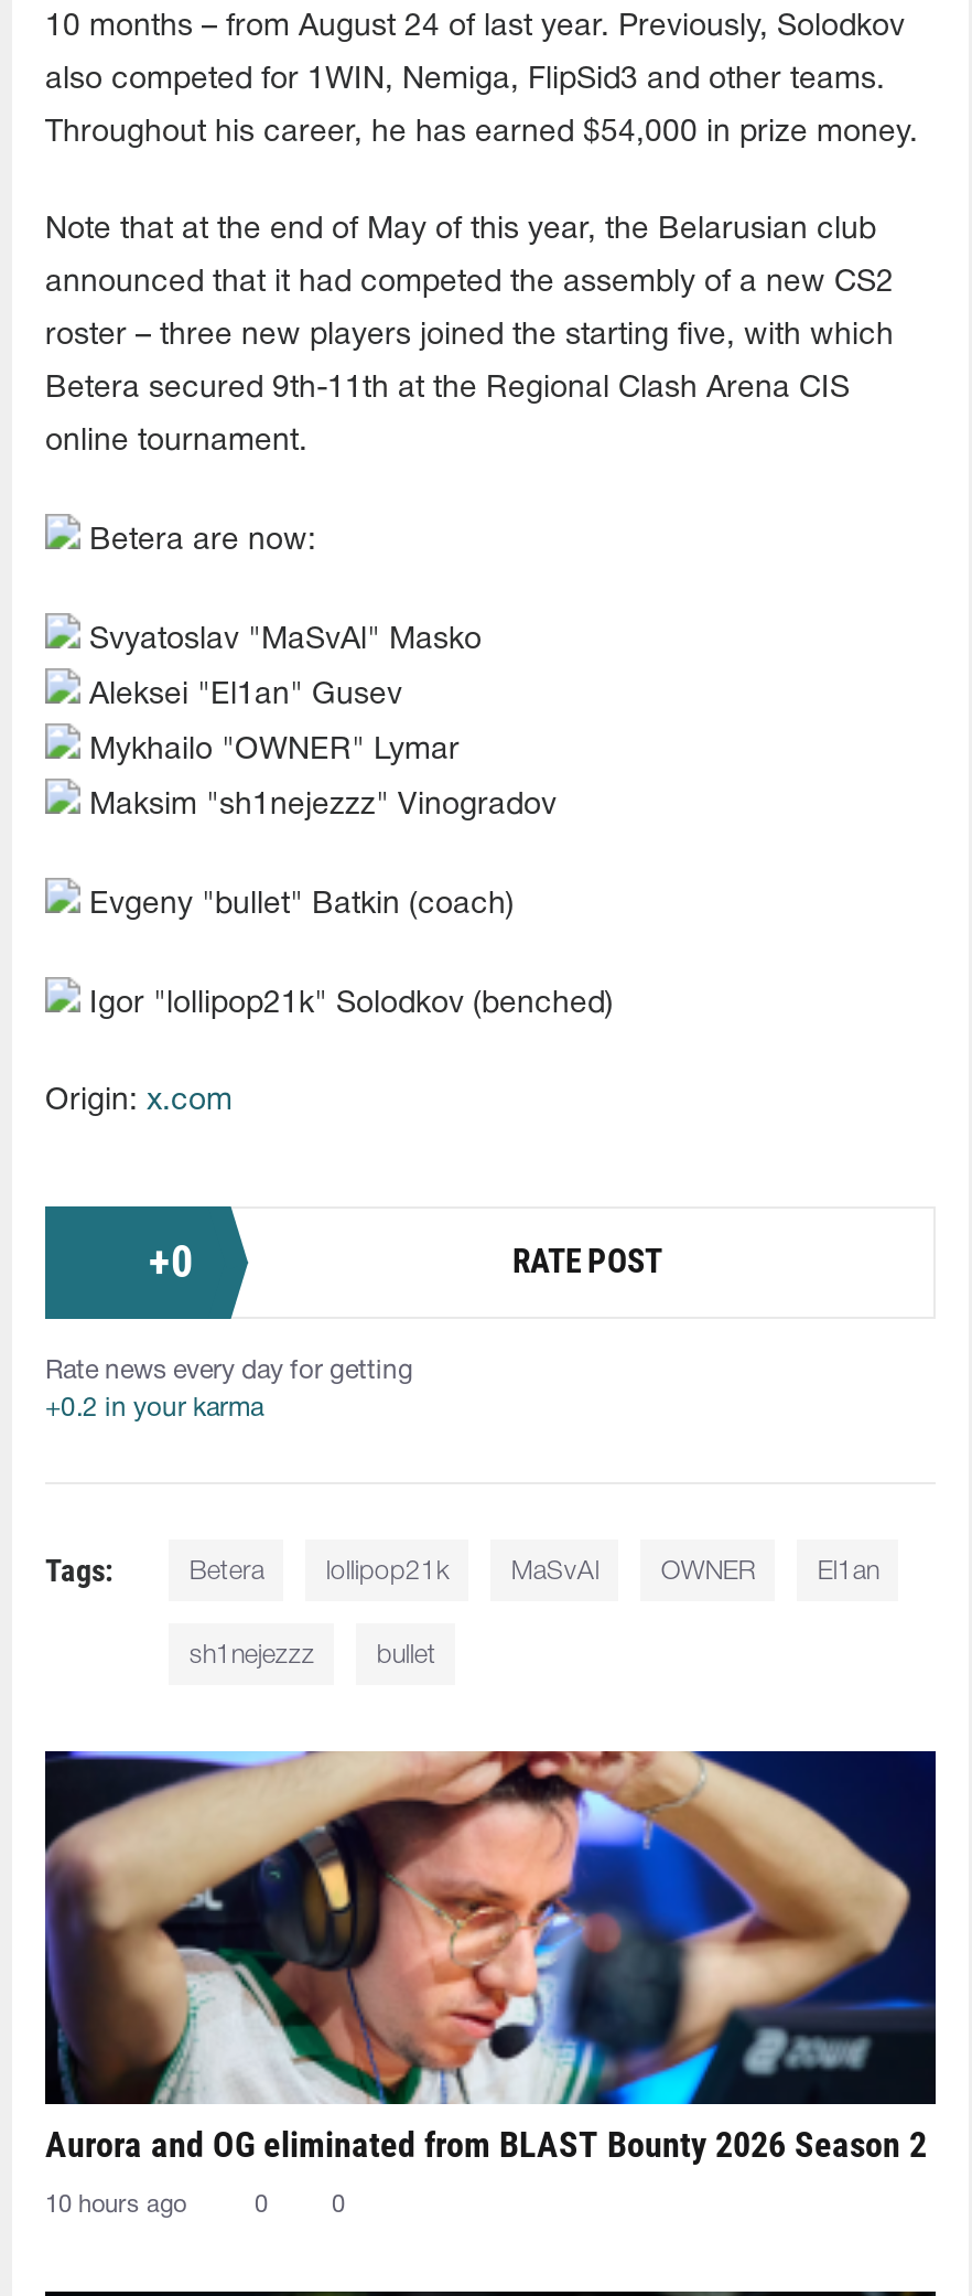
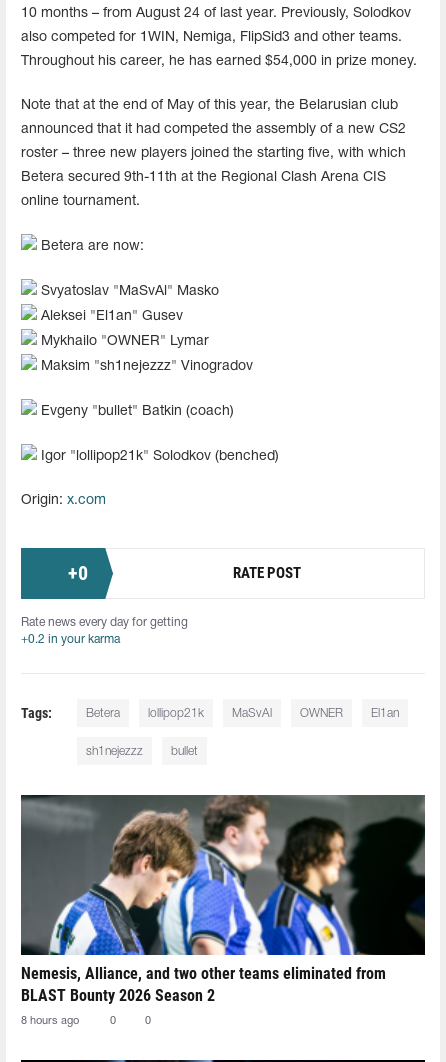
[45,1749,936,2165] [image] | Aurora and OG eliminated from BLAST Bounty 2026 Season 2 -> [21,794,426,1005] [image] | Nemesis, Alliance, and two other teams eliminated from | BLAST Bounty 2026 Season 2
[45,2194,186,2216] 10 hours ago -> [21,1016,79,1026] 8 hours ago

